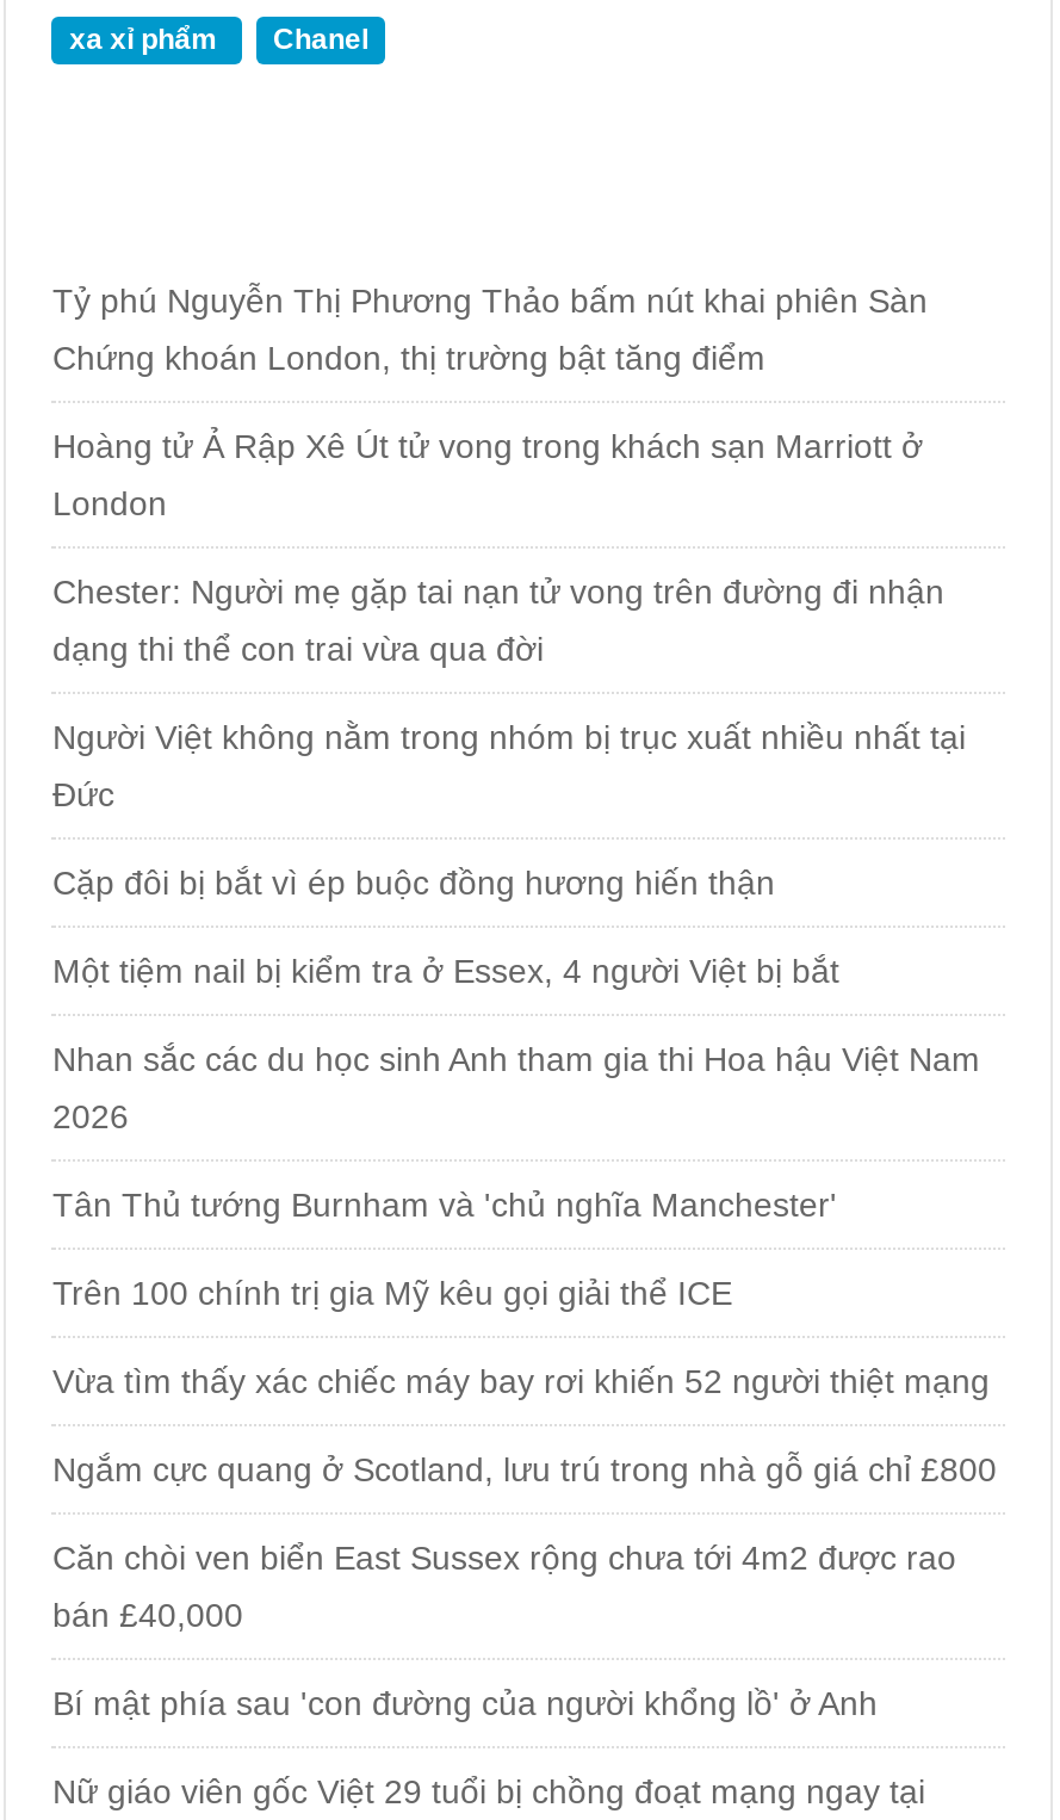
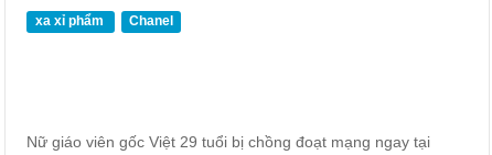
[52,281,997,1722] Tỷ phú Nguyễn Thị Phương Thảo bấm nút khai phiên Sàn | Chứng khoán London, thị trường bật tăng điểm | Hoàng tử Ả Rập Xê Út tử vong trong khách sạn Marriott ở | London | Chester: Người mẹ gặp tai nạn tử vong trên đường đi nhận | dạng thi thể con trai vừa qua đời | Người Việt không nằm trong nhóm bị trục xuất nhiều nhất tại | Đức | Cặp đôi bị bắt vì ép buộc đồng hương hiến thận | Một tiệm nail bị kiểm tra ở Essex, 4 người Việt bị bắt | Nhan sắc các du học sinh Anh tham gia thi Hoa hậu Việt Nam | 2026 | Tân Thủ tướng Burnham và 'chủ nghĩa Manchester' | Trên 100 chính trị gia Mỹ kêu gọi giải thể ICE | Vừa tìm thấy xác chiếc máy bay rơi khiến 52 người thiệt mạng | Ngắm cực quang ở Scotland, lưu trú trong nhà gỗ giá chỉ £800 | Căn chòi ven biển East Sussex rộng chưa tới 4m2 được rao | bán £40,000 | Bí mật phía sau 'con đường của người khổng lồ' ở Anh -> none

